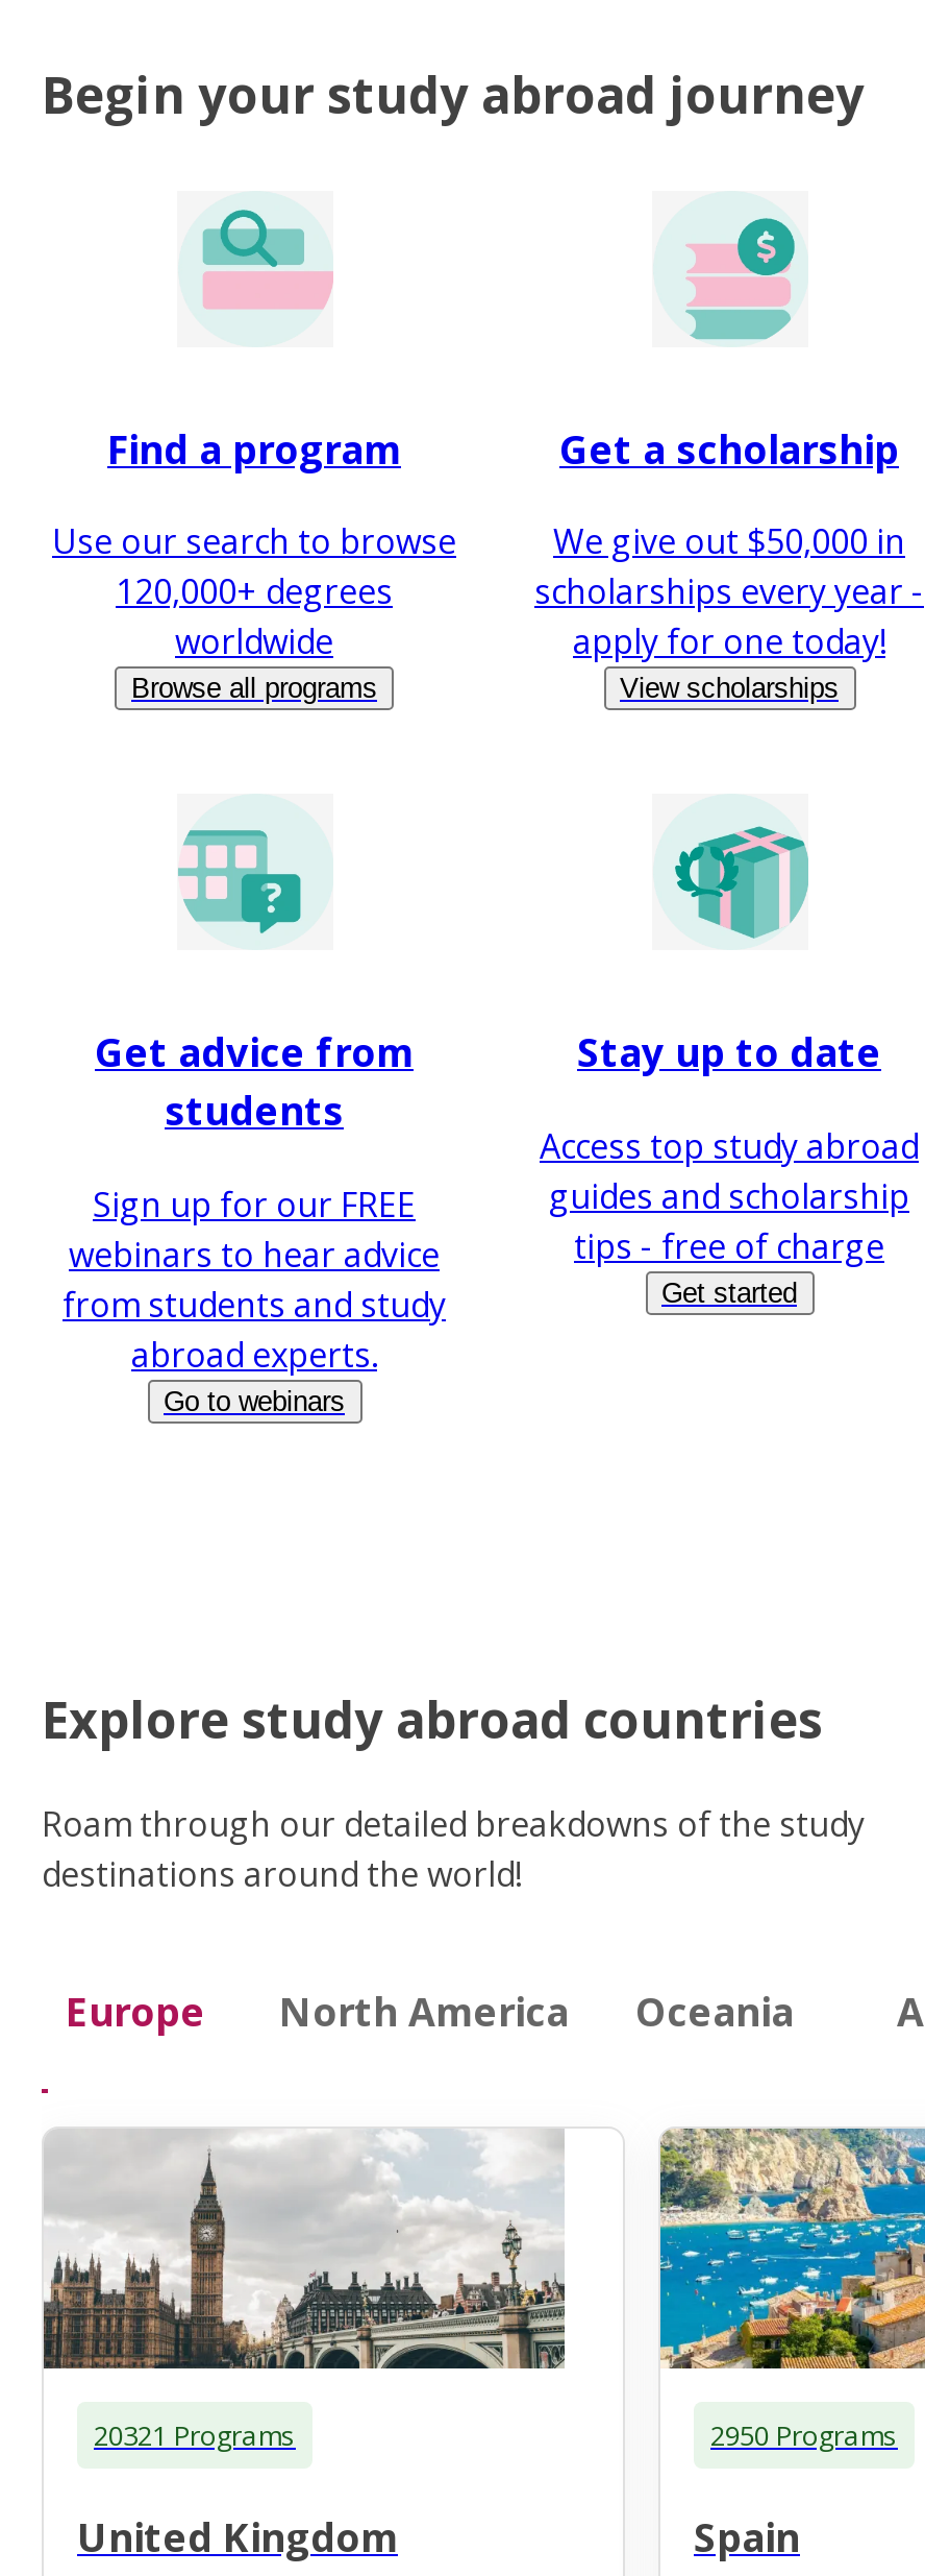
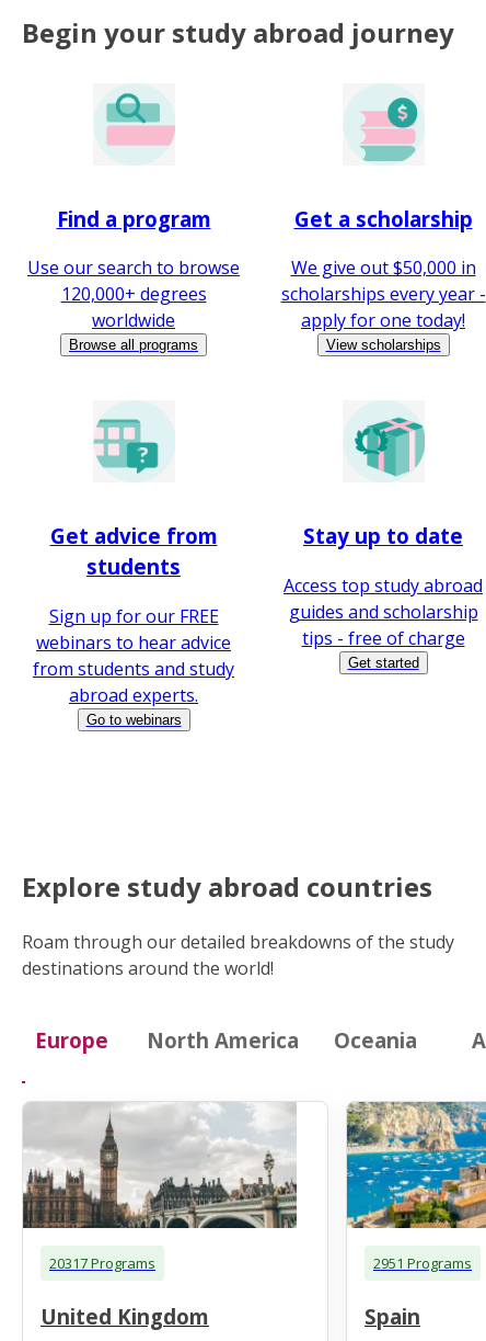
[94,2416,296,2453] 20321 Programs -> [49,1253,155,1273] 20317 Programs
[710,2416,898,2453] 2950 Programs -> [373,1253,472,1273] 2951 Programs

